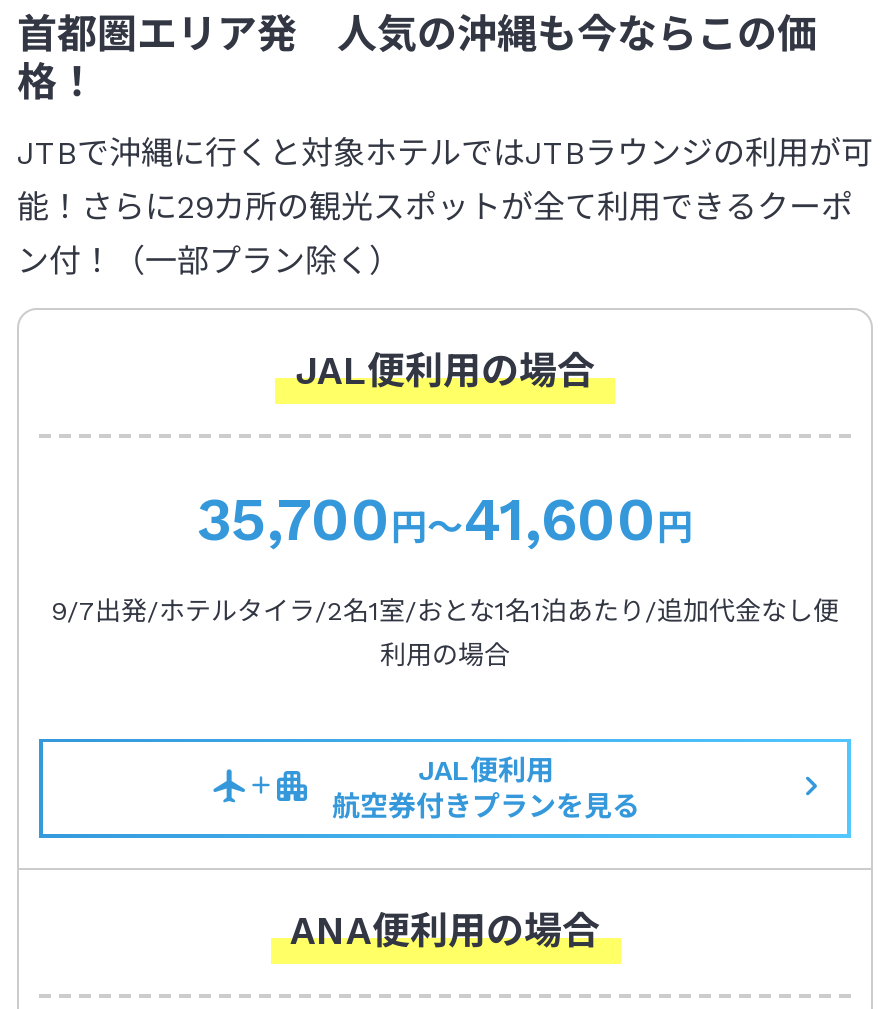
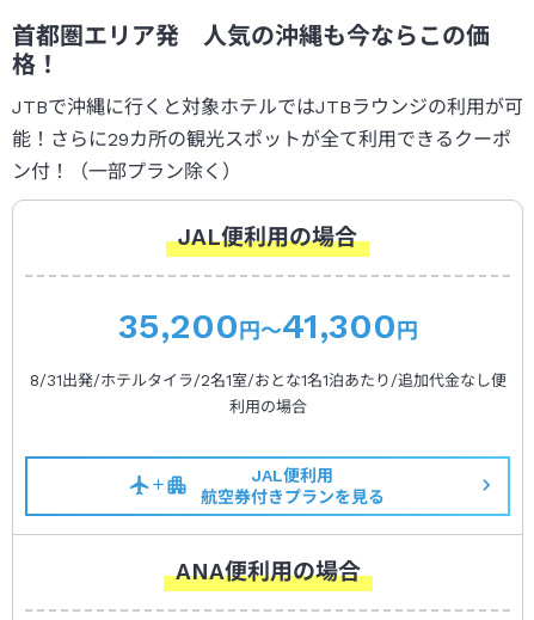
[197,485,693,555] 35,700円～41,600円 -> [118,305,418,347] 35,200円～41,300円
[51,597,839,627] 9/7出発/ホテルタイラ/2名1室/おとな1名1泊あたり/追加代金なし便 -> [29,372,506,390] 8/31出発/ホテルタイラ/2名1室/おとな1名1泊あたり/追加代金なし便

